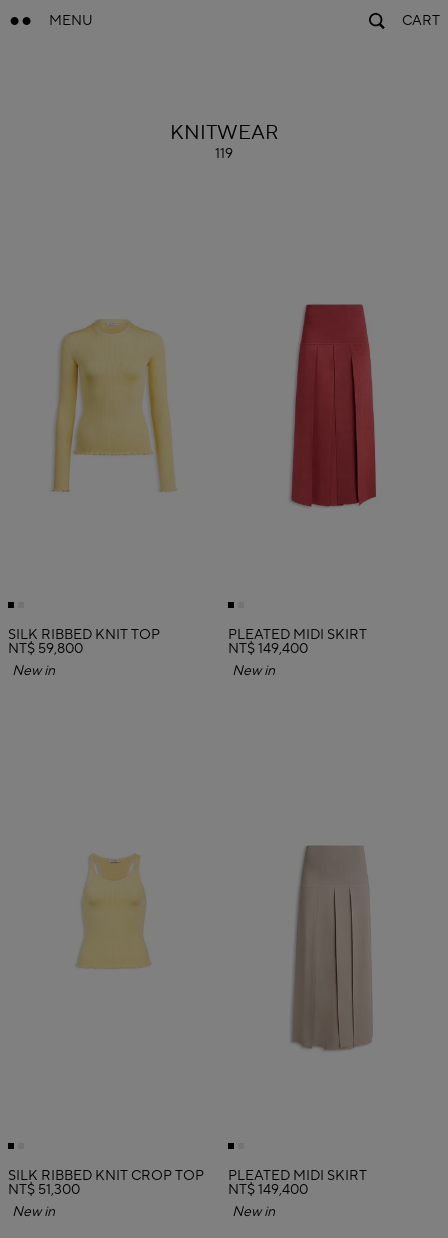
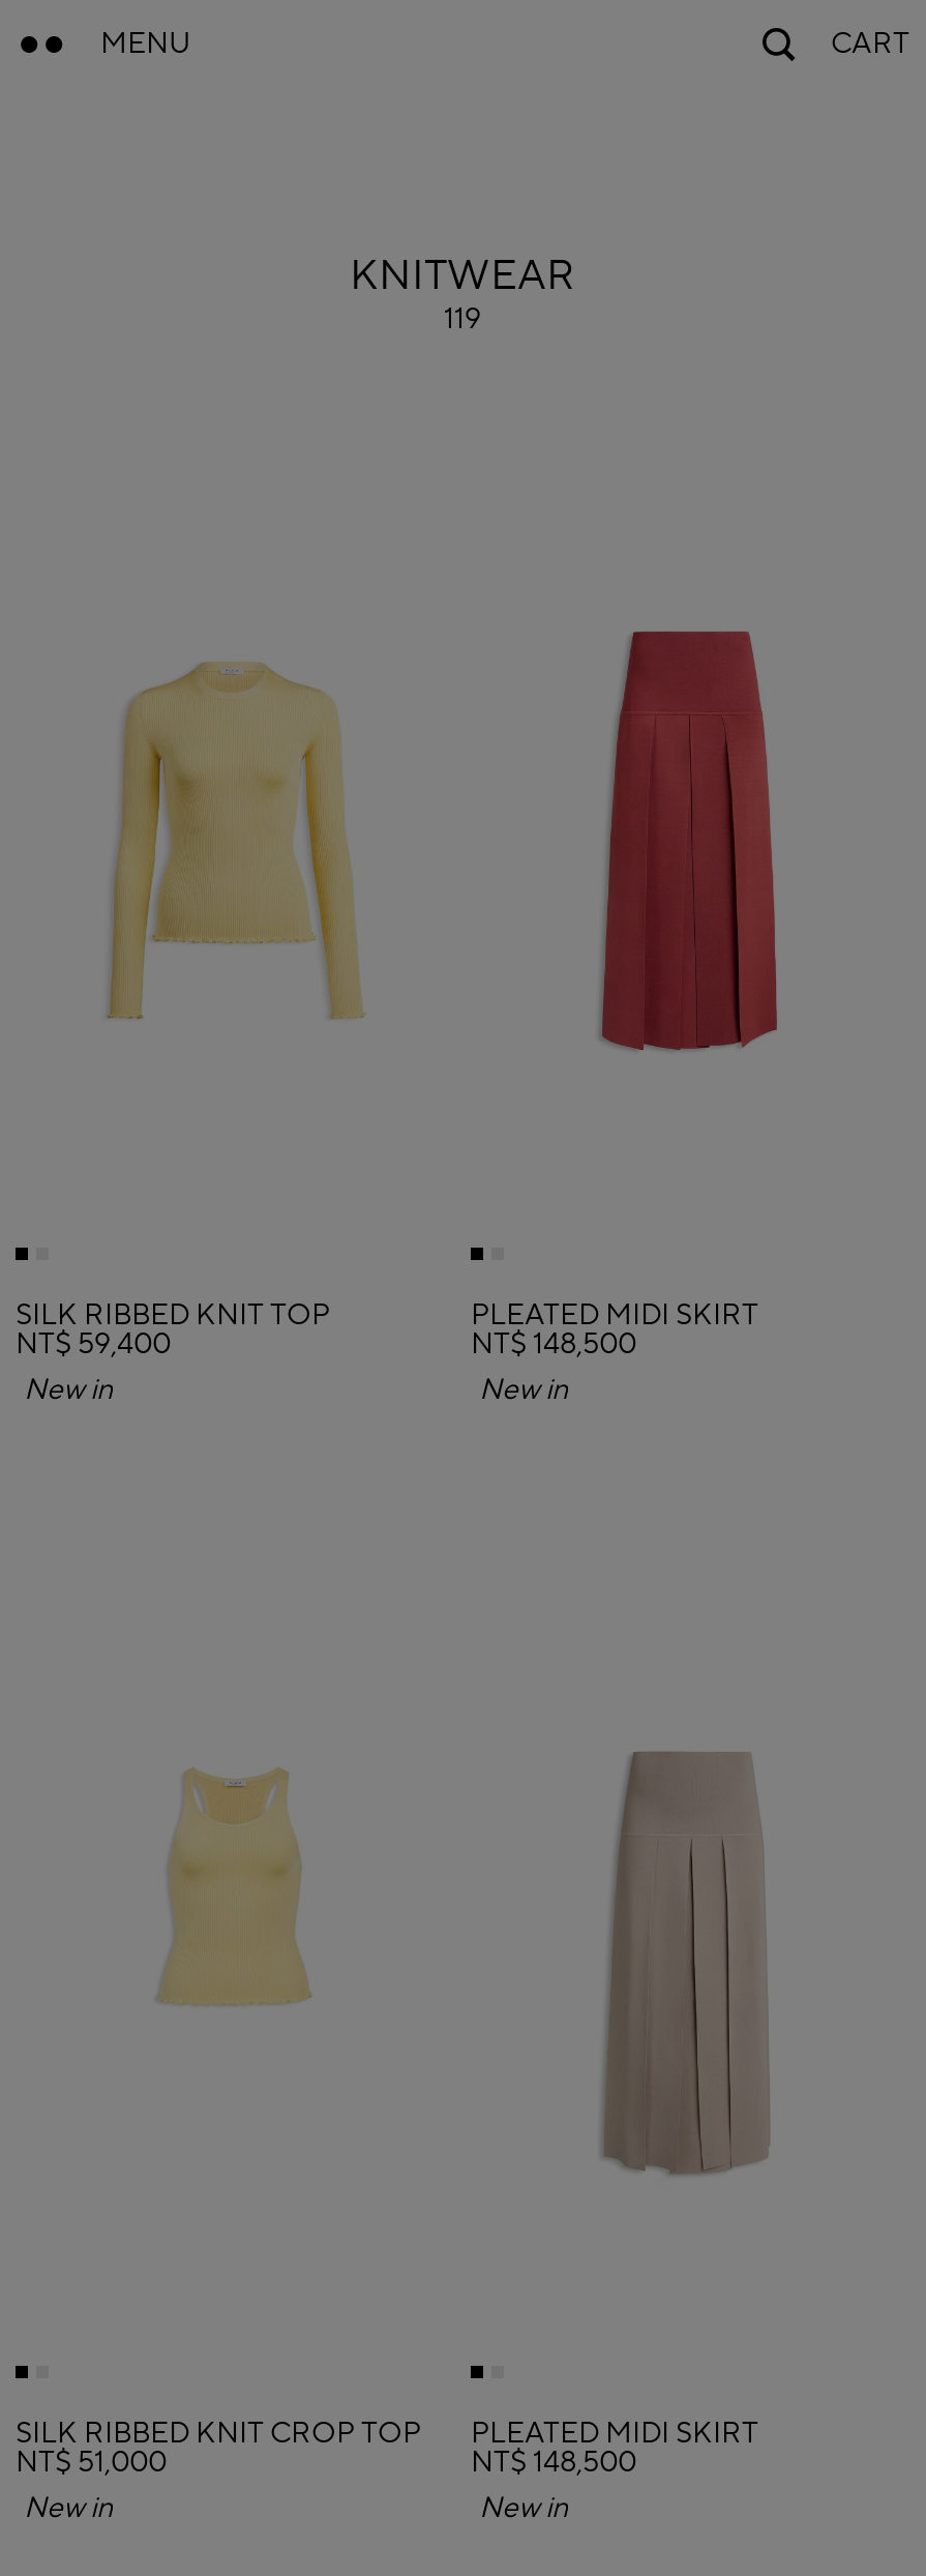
[8,640,83,658] NT$ 59,800 -> [16,1325,171,1363] NT$ 59,400
[228,640,308,658] NT$ 149,400 -> [471,1325,636,1363] NT$ 148,500
[8,1181,80,1199] NT$ 51,300 -> [16,2445,167,2482] NT$ 51,000
[228,1181,308,1199] NT$ 149,400 -> [471,2445,636,2482] NT$ 148,500

